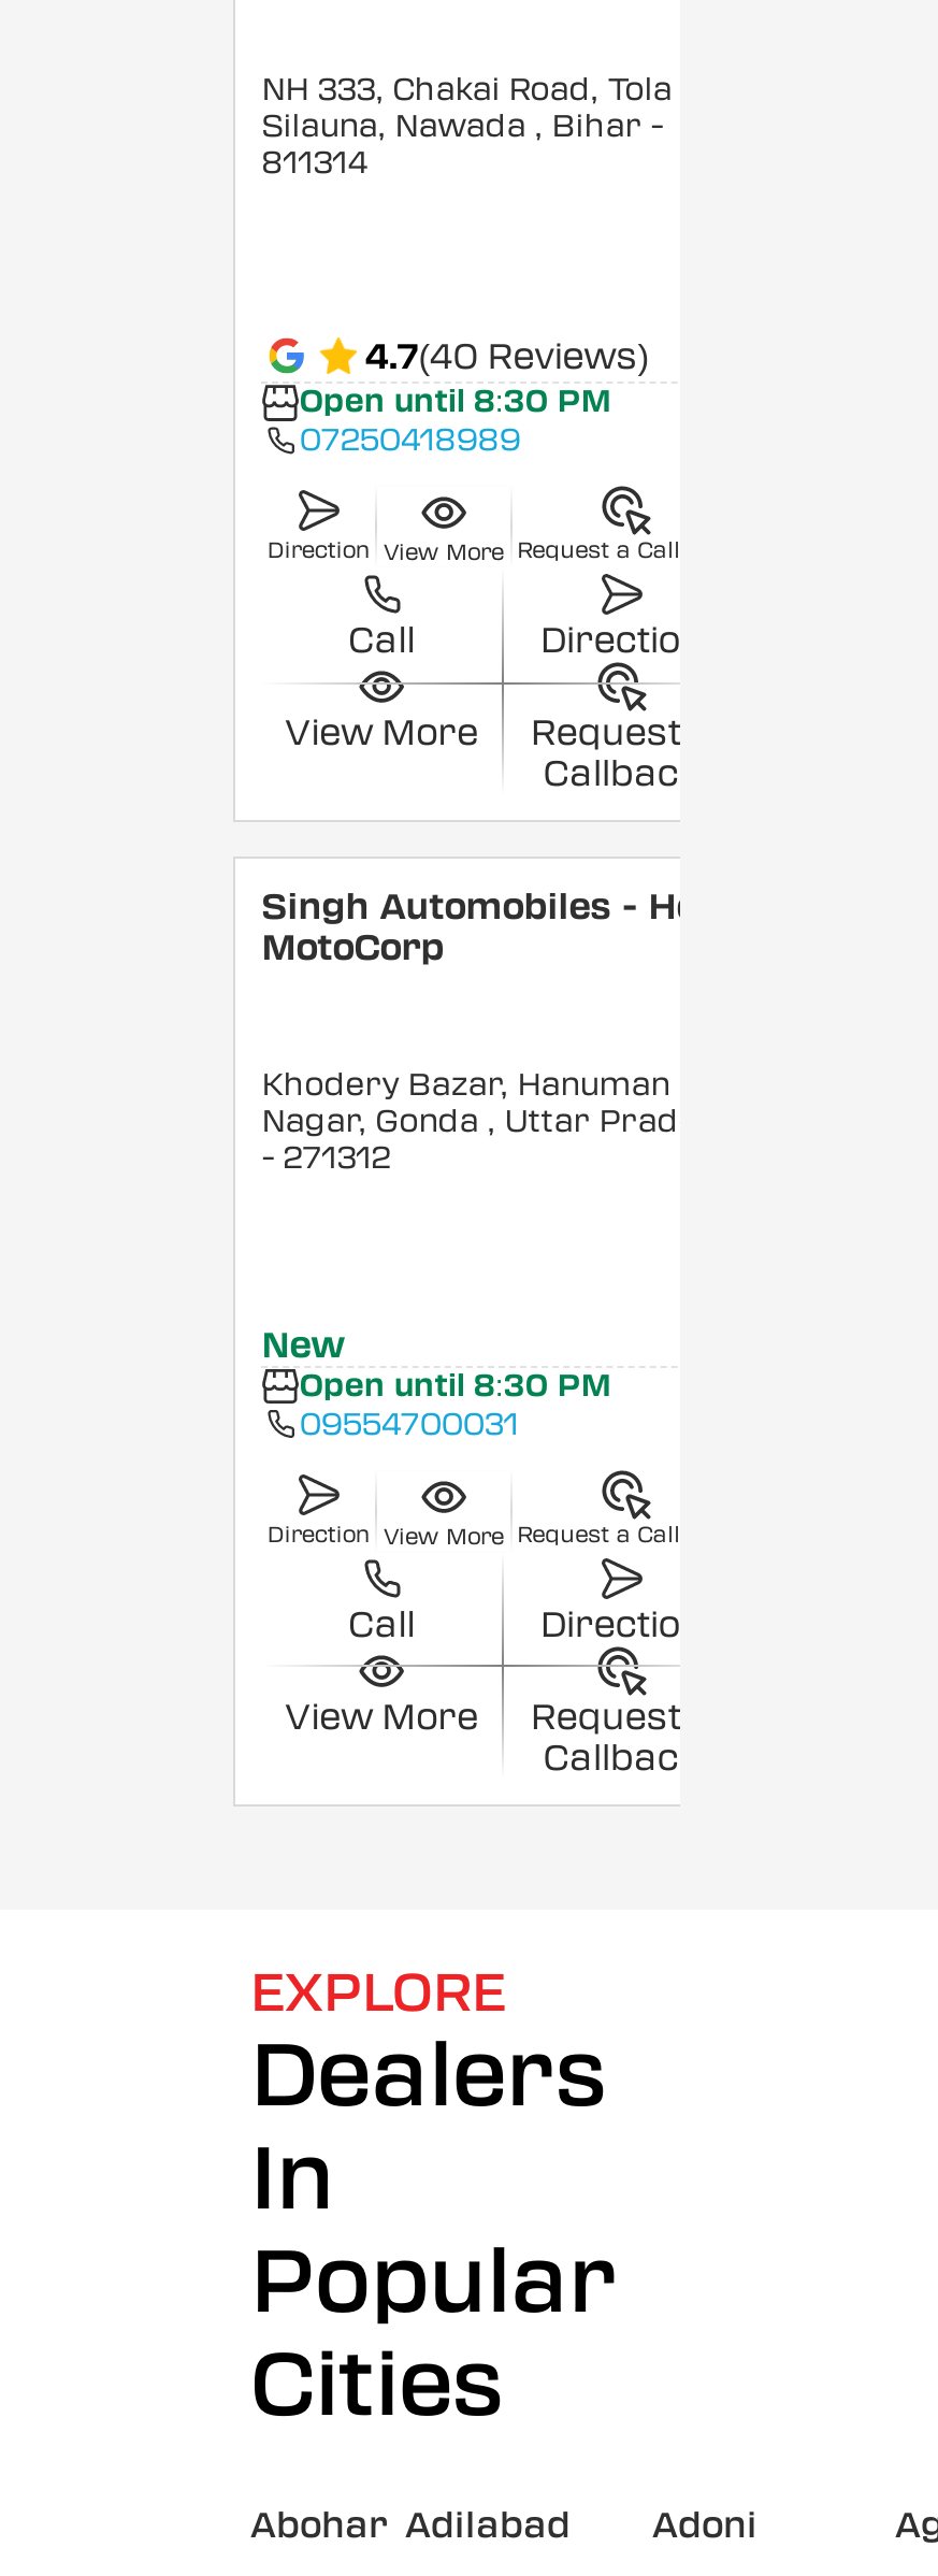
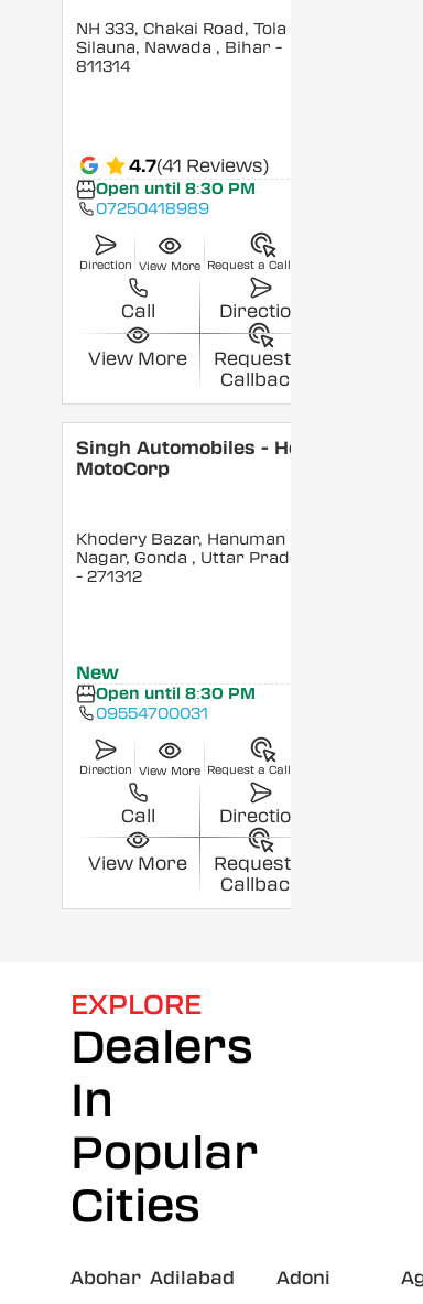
[365,335,648,376] 4.7(40 Reviews) -> [129,155,269,176] 4.7(41 Reviews)

